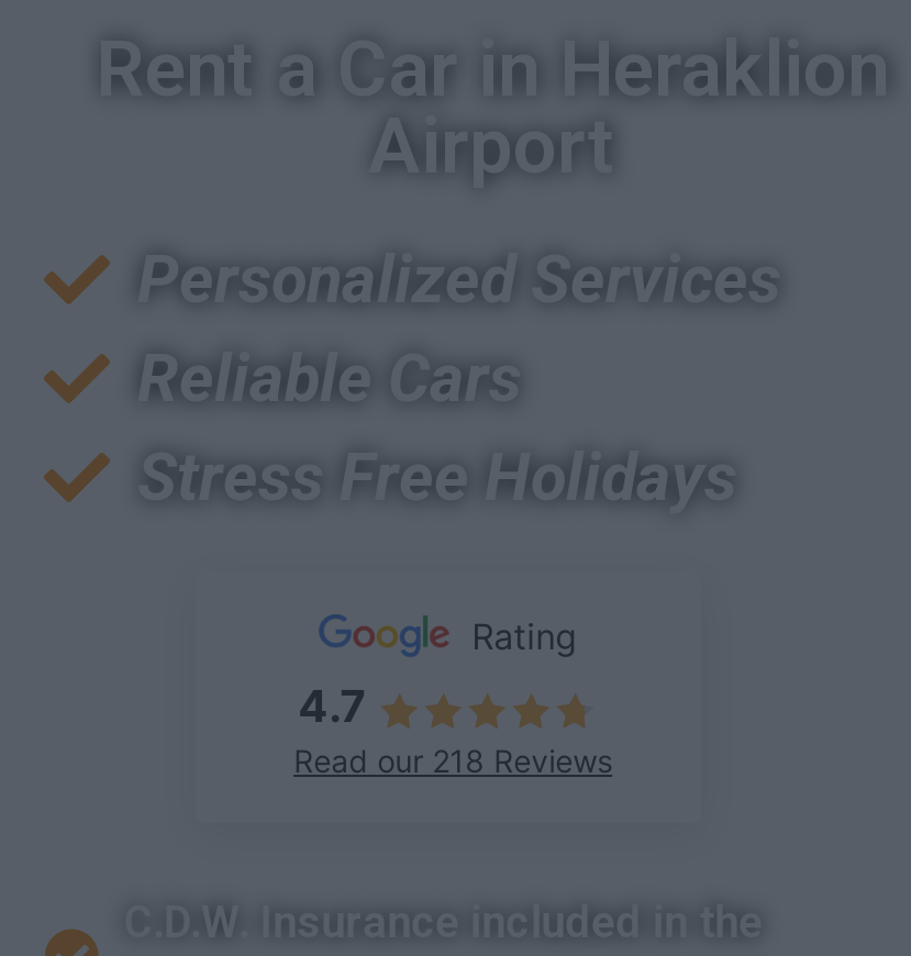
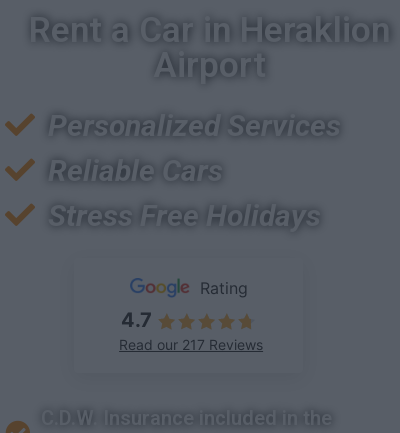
[294,743,612,780] Read our 218 Reviews -> [119,336,263,353] Read our 217 Reviews

